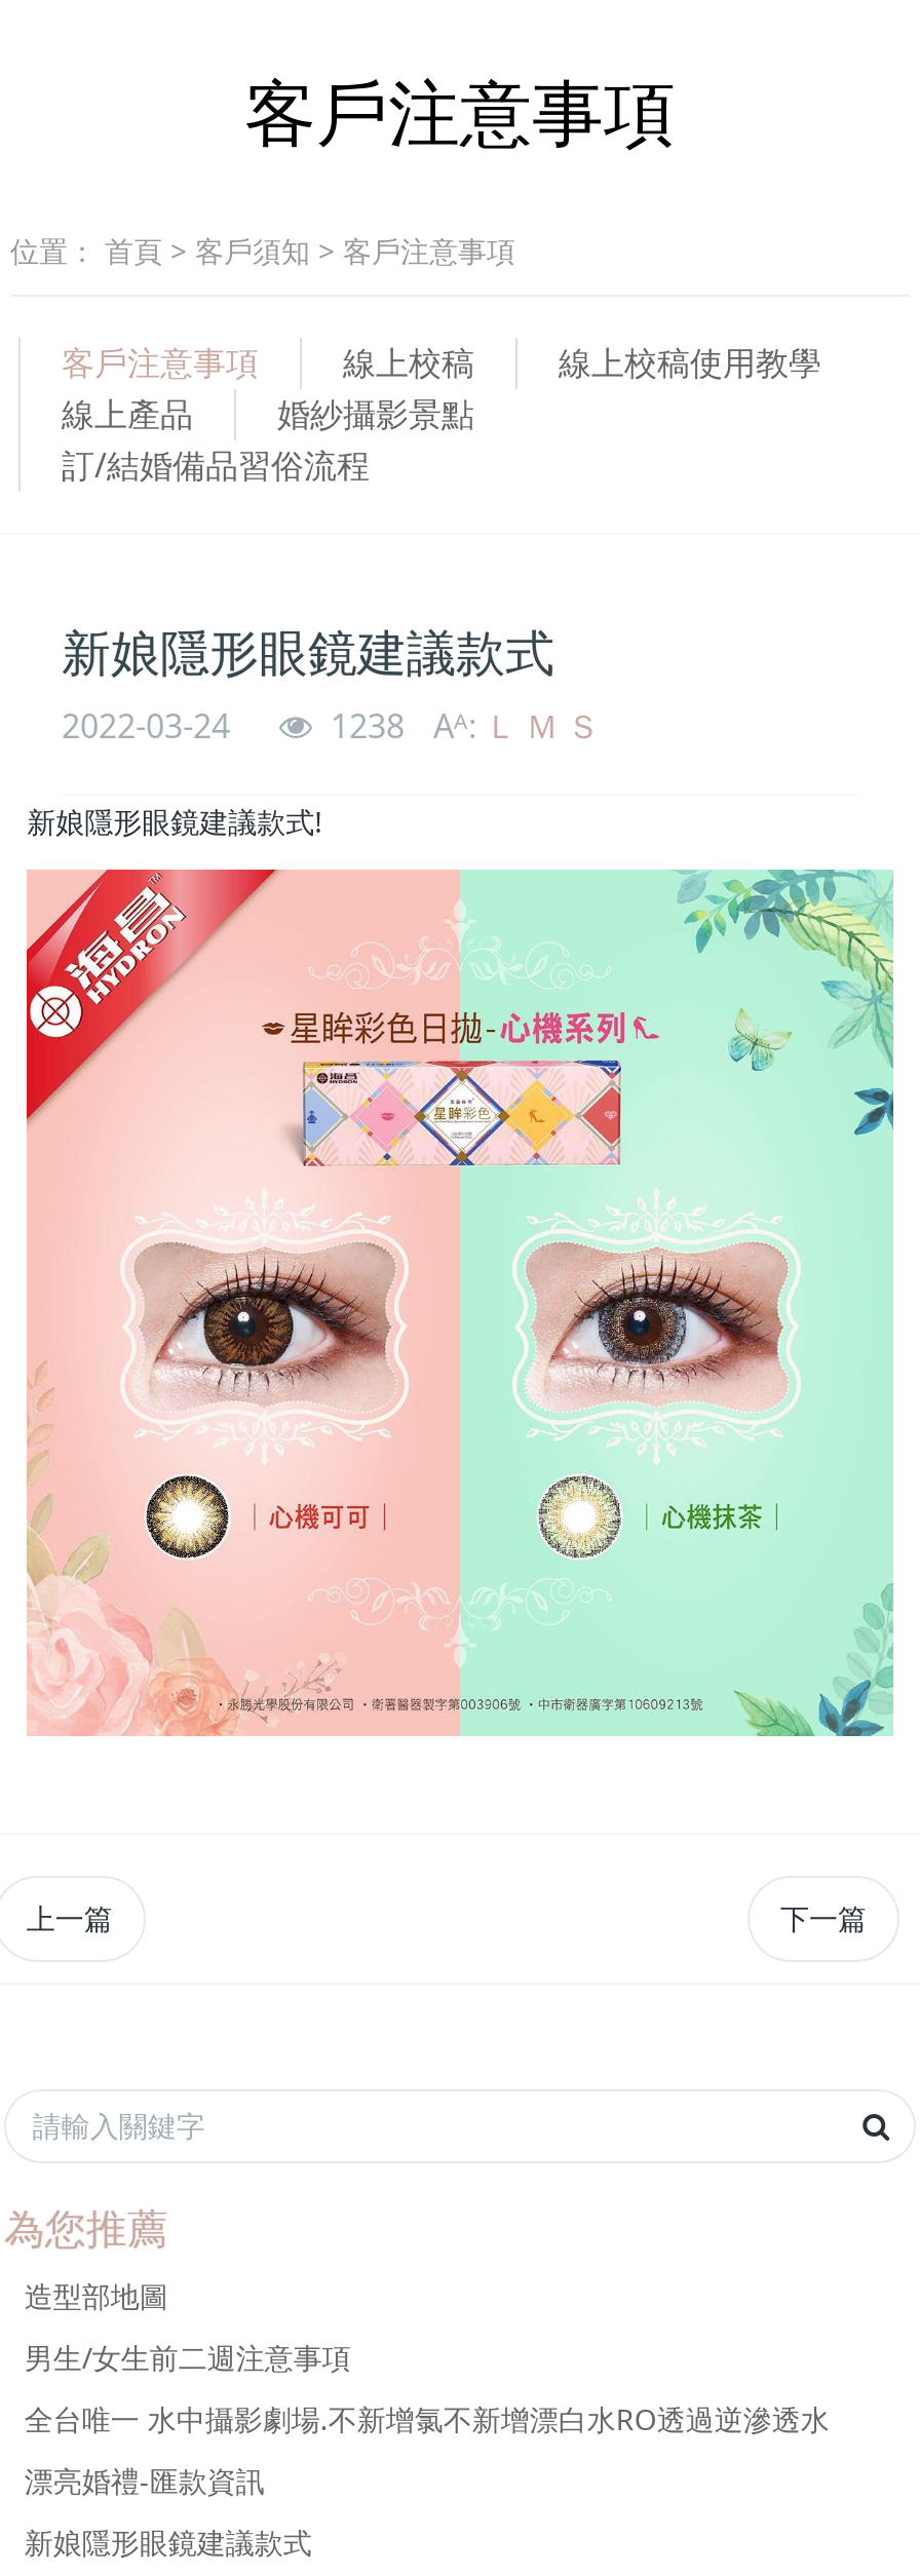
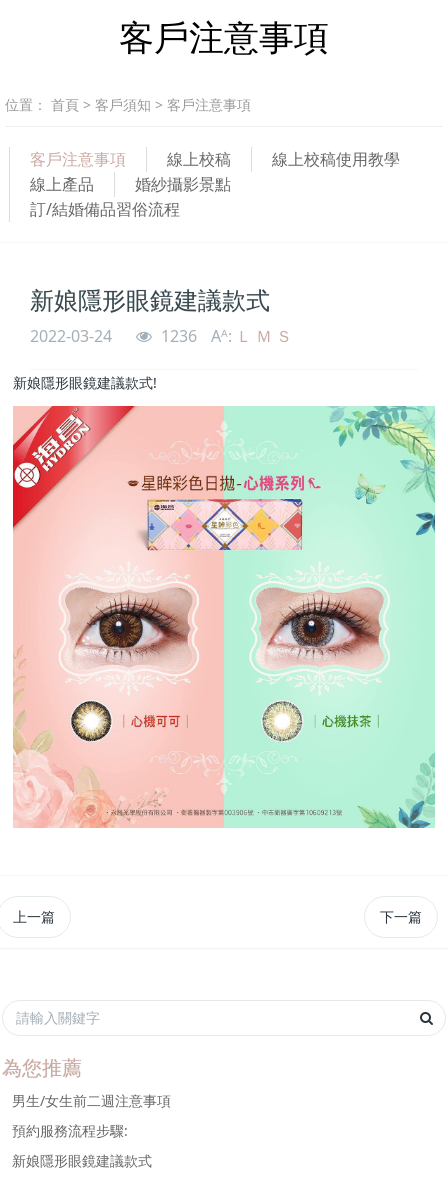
[331,703,405,748] 1238 -> [161,325,197,347] 1236
[24,2277,168,2316] 造型部地圖 -> none
[24,2400,829,2501] 全台唯一 水中攝影劇場.不新增氯不新增漂白水RO透過逆滲透水 | 漂亮婚禮-匯款資訊 -> [12,1121,128,1140] 預約服務流程步驟:

